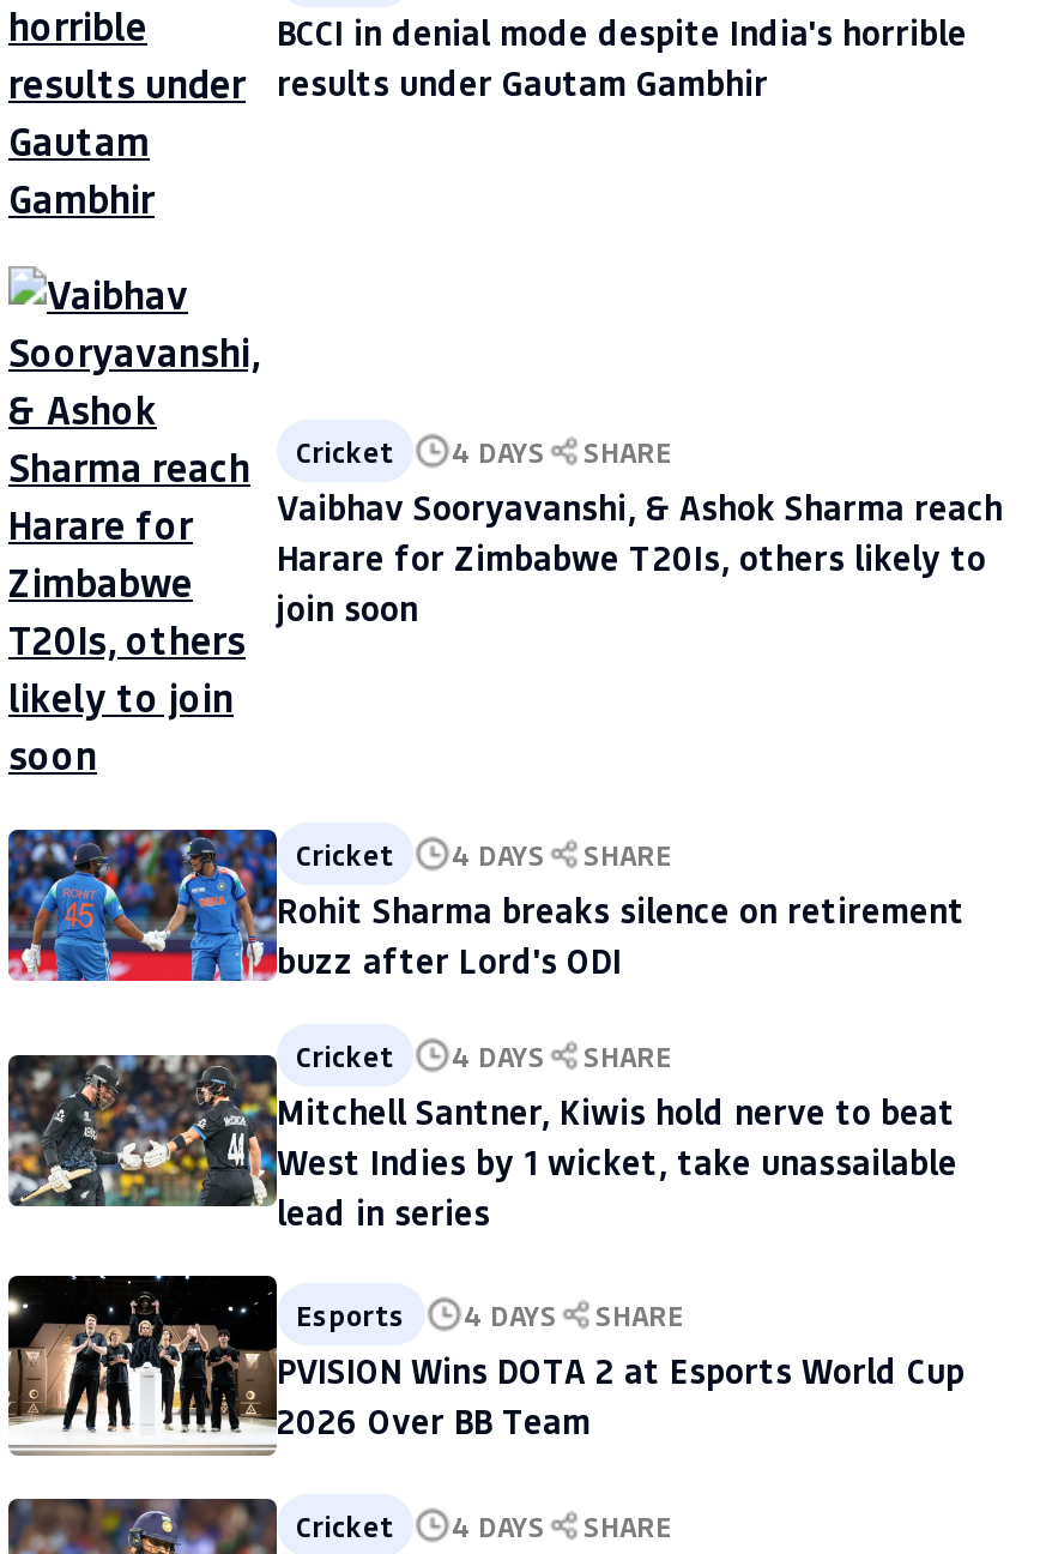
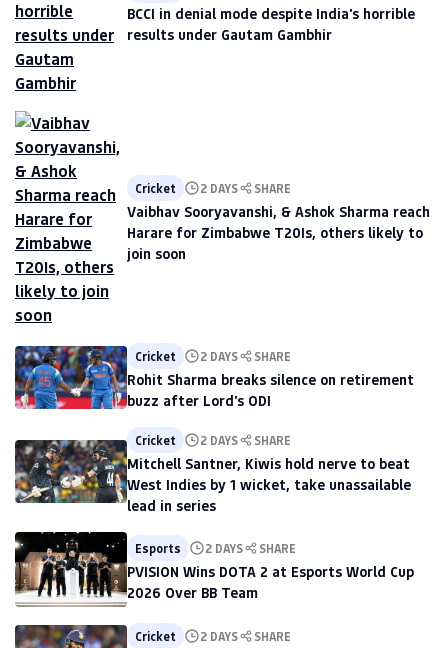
[296,431,672,469] Cricket 4 DAYS SHARE -> [135,180,291,196] Cricket 2 DAYS SHARE
[296,835,672,873] Cricket 4 DAYS SHARE -> [135,348,291,364] Cricket 2 DAYS SHARE
[296,1036,672,1075] Cricket 4 DAYS SHARE -> [135,432,291,448] Cricket 2 DAYS SHARE
[296,1296,684,1335] Esports 4 DAYS SHARE -> [135,540,296,556] Esports 2 DAYS SHARE
[296,1506,672,1544] Cricket 4 DAYS SHARE -> [135,628,291,644] Cricket 2 DAYS SHARE

